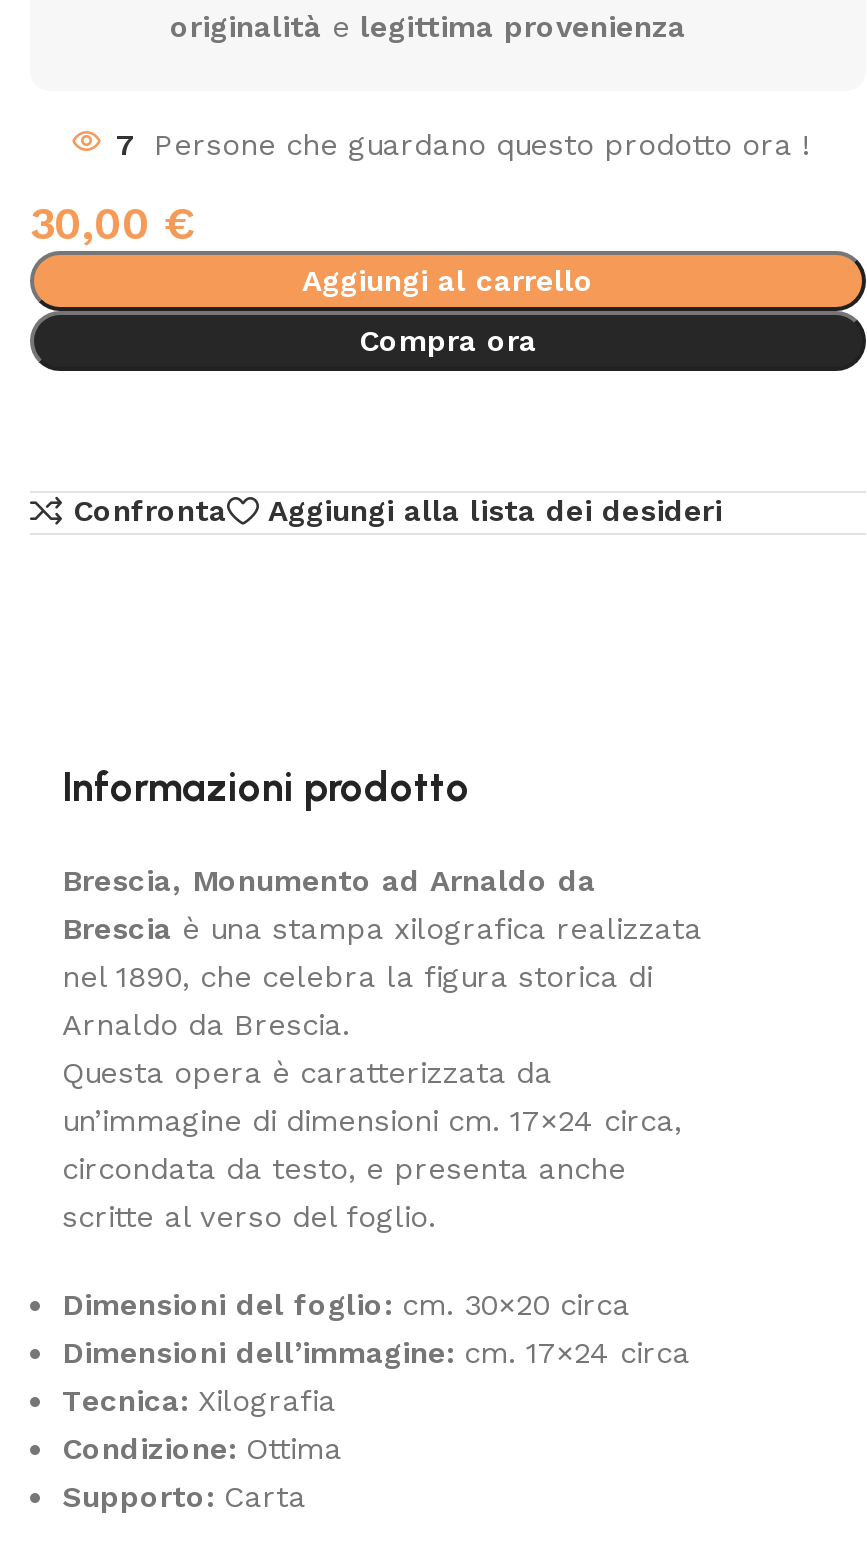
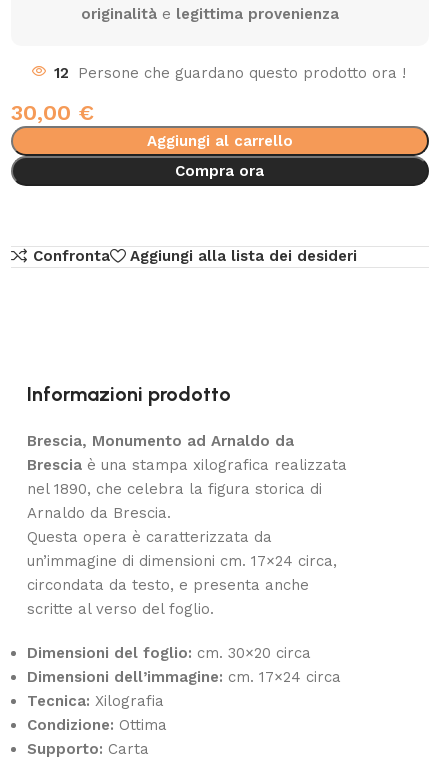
[116,127,810,163] 7 Persone che guardano questo prodotto ora ! -> [54,64,406,82] 12 Persone che guardano questo prodotto ora !

